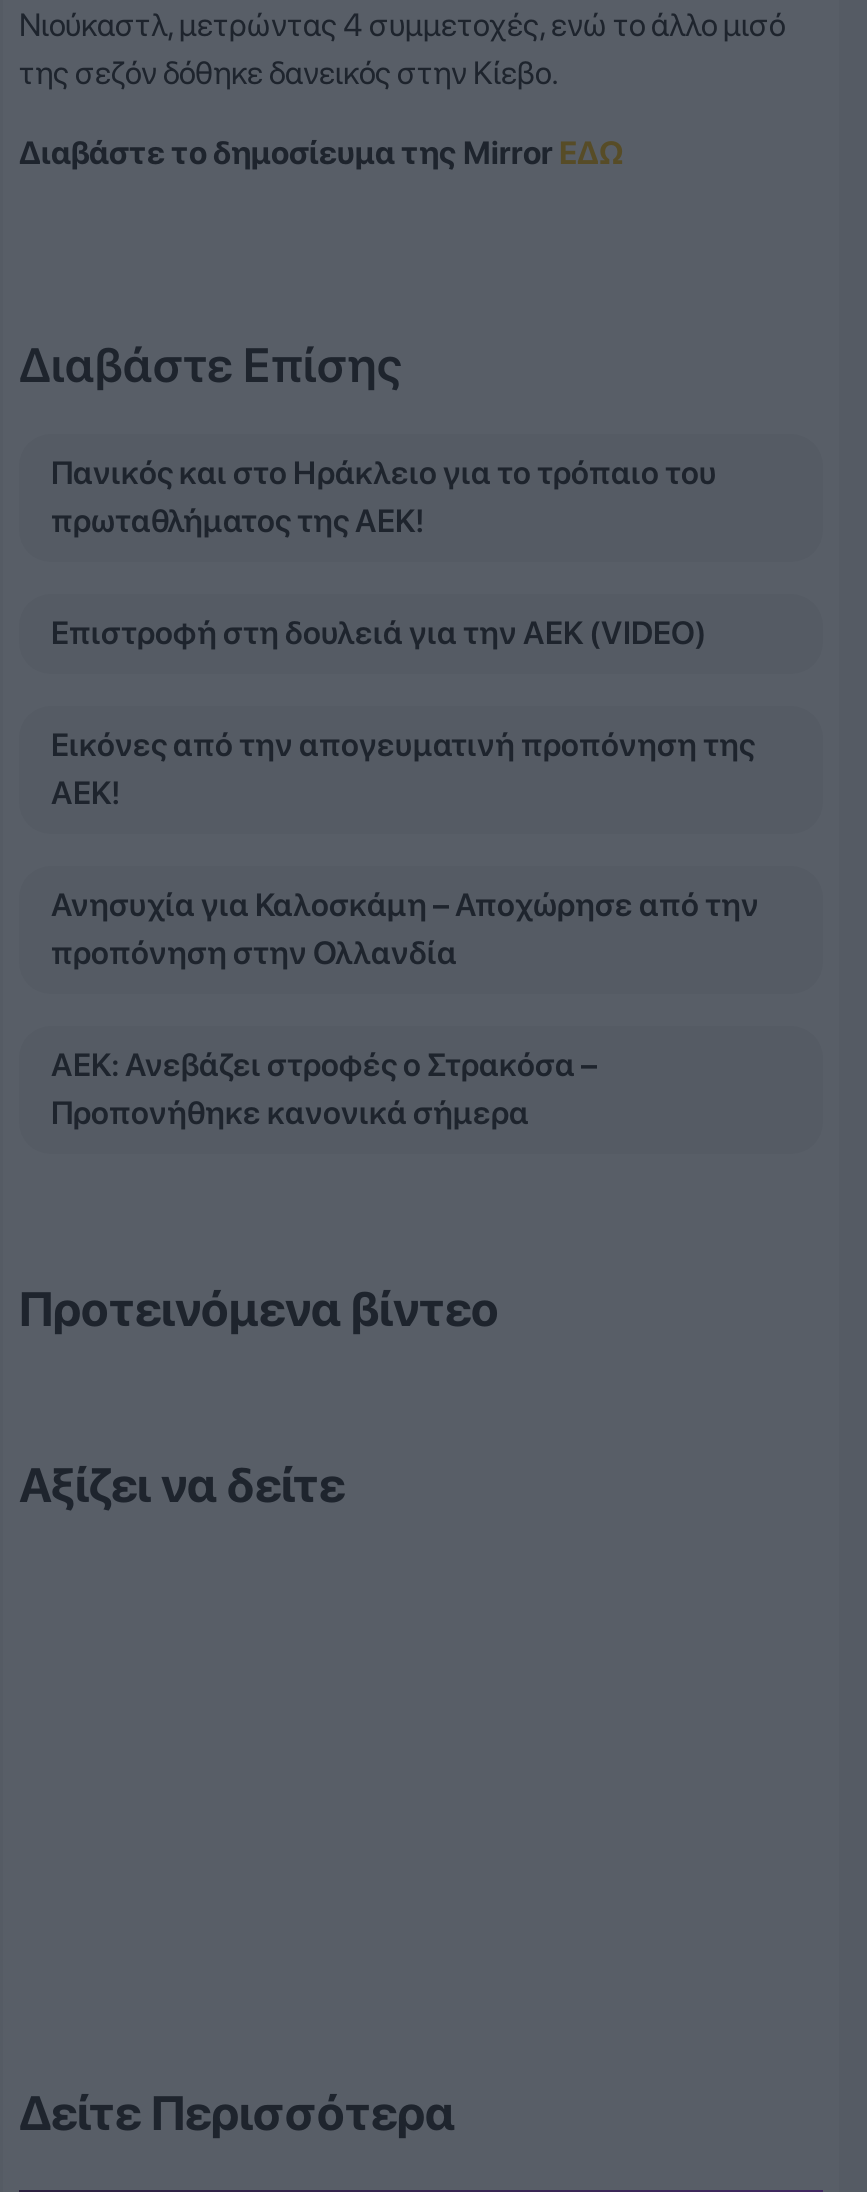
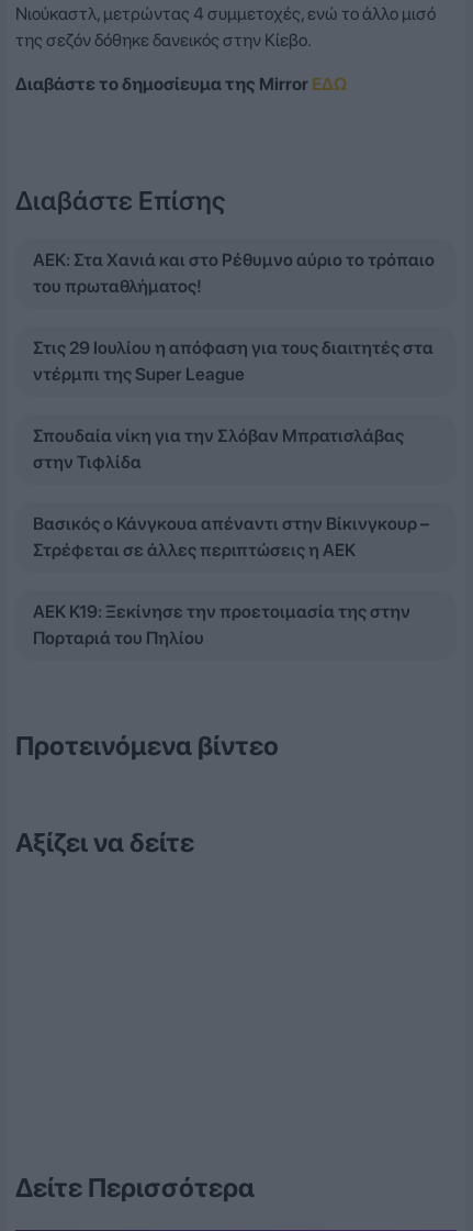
[51,454,717,540] Πανικός και στο Ηράκλειο για το τρόπαιο του | πρωταθλήματος της ΑΕΚ! -> [33,249,435,297] ΑΕΚ: Στα Χανιά και στο Ρέθυμνο αύριο το τρόπαιο | του πρωταθλήματος!
[51,614,707,652] Επιστροφή στη δουλειά για την ΑΕΚ (VIDEO) -> [33,337,433,385] Στις 29 Ιουλίου η απόφαση για τους διαιτητές στα | ντέρμπι της Super League
[51,726,755,812] Εικόνες από την απογευματινή προπόνηση της | ΑΕΚ! -> [33,425,404,473] Σπουδαία νίκη για την Σλόβαν Μπρατισλάβας | στην Τιφλίδα
[51,886,759,972] Ανησυχία για Καλοσκάμη – Αποχώρησε από την | προπόνηση στην Ολλανδία -> [33,513,429,560] Βασικός ο Κάνγκουα απέναντι στην Βίκινγκουρ – | Στρέφεται σε άλλες περιπτώσεις η ΑΕΚ
[51,1046,597,1132] ΑΕΚ: Ανεβάζει στροφές ο Στρακόσα – | Προπονήθηκε κανονικά σήμερα -> [33,601,410,648] ΑΕΚ Κ19: Ξεκίνησε την προετοιμασία της στην | Πορταριά του Πηλίου

